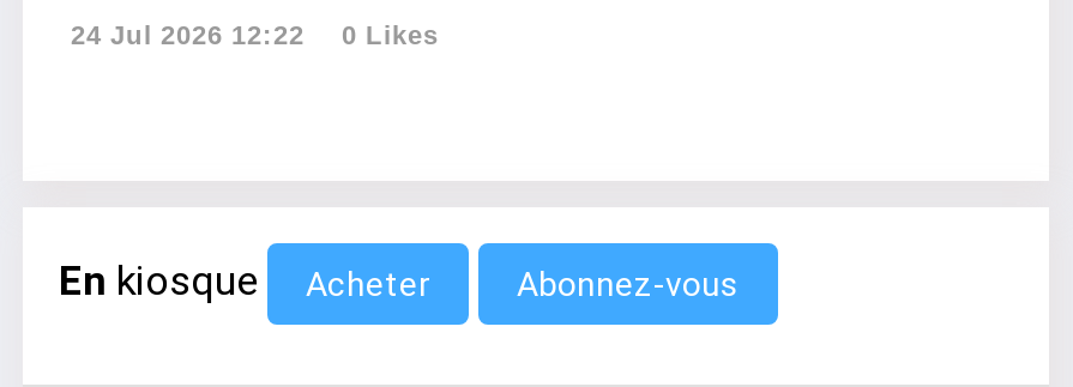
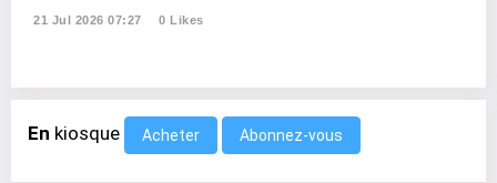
[71,21,439,50] 24 Jul 2026 12:22 0 Likes -> [33,14,204,27] 21 Jul 2026 07:27 0 Likes

